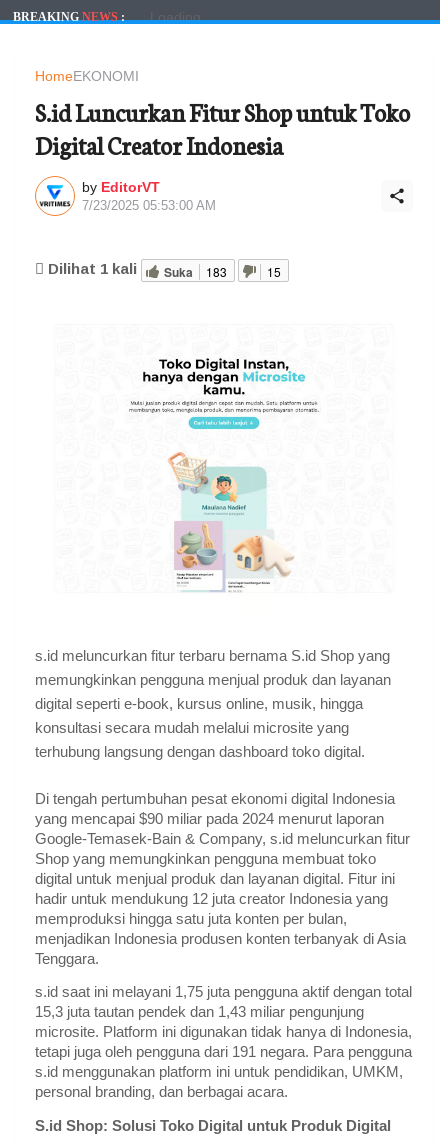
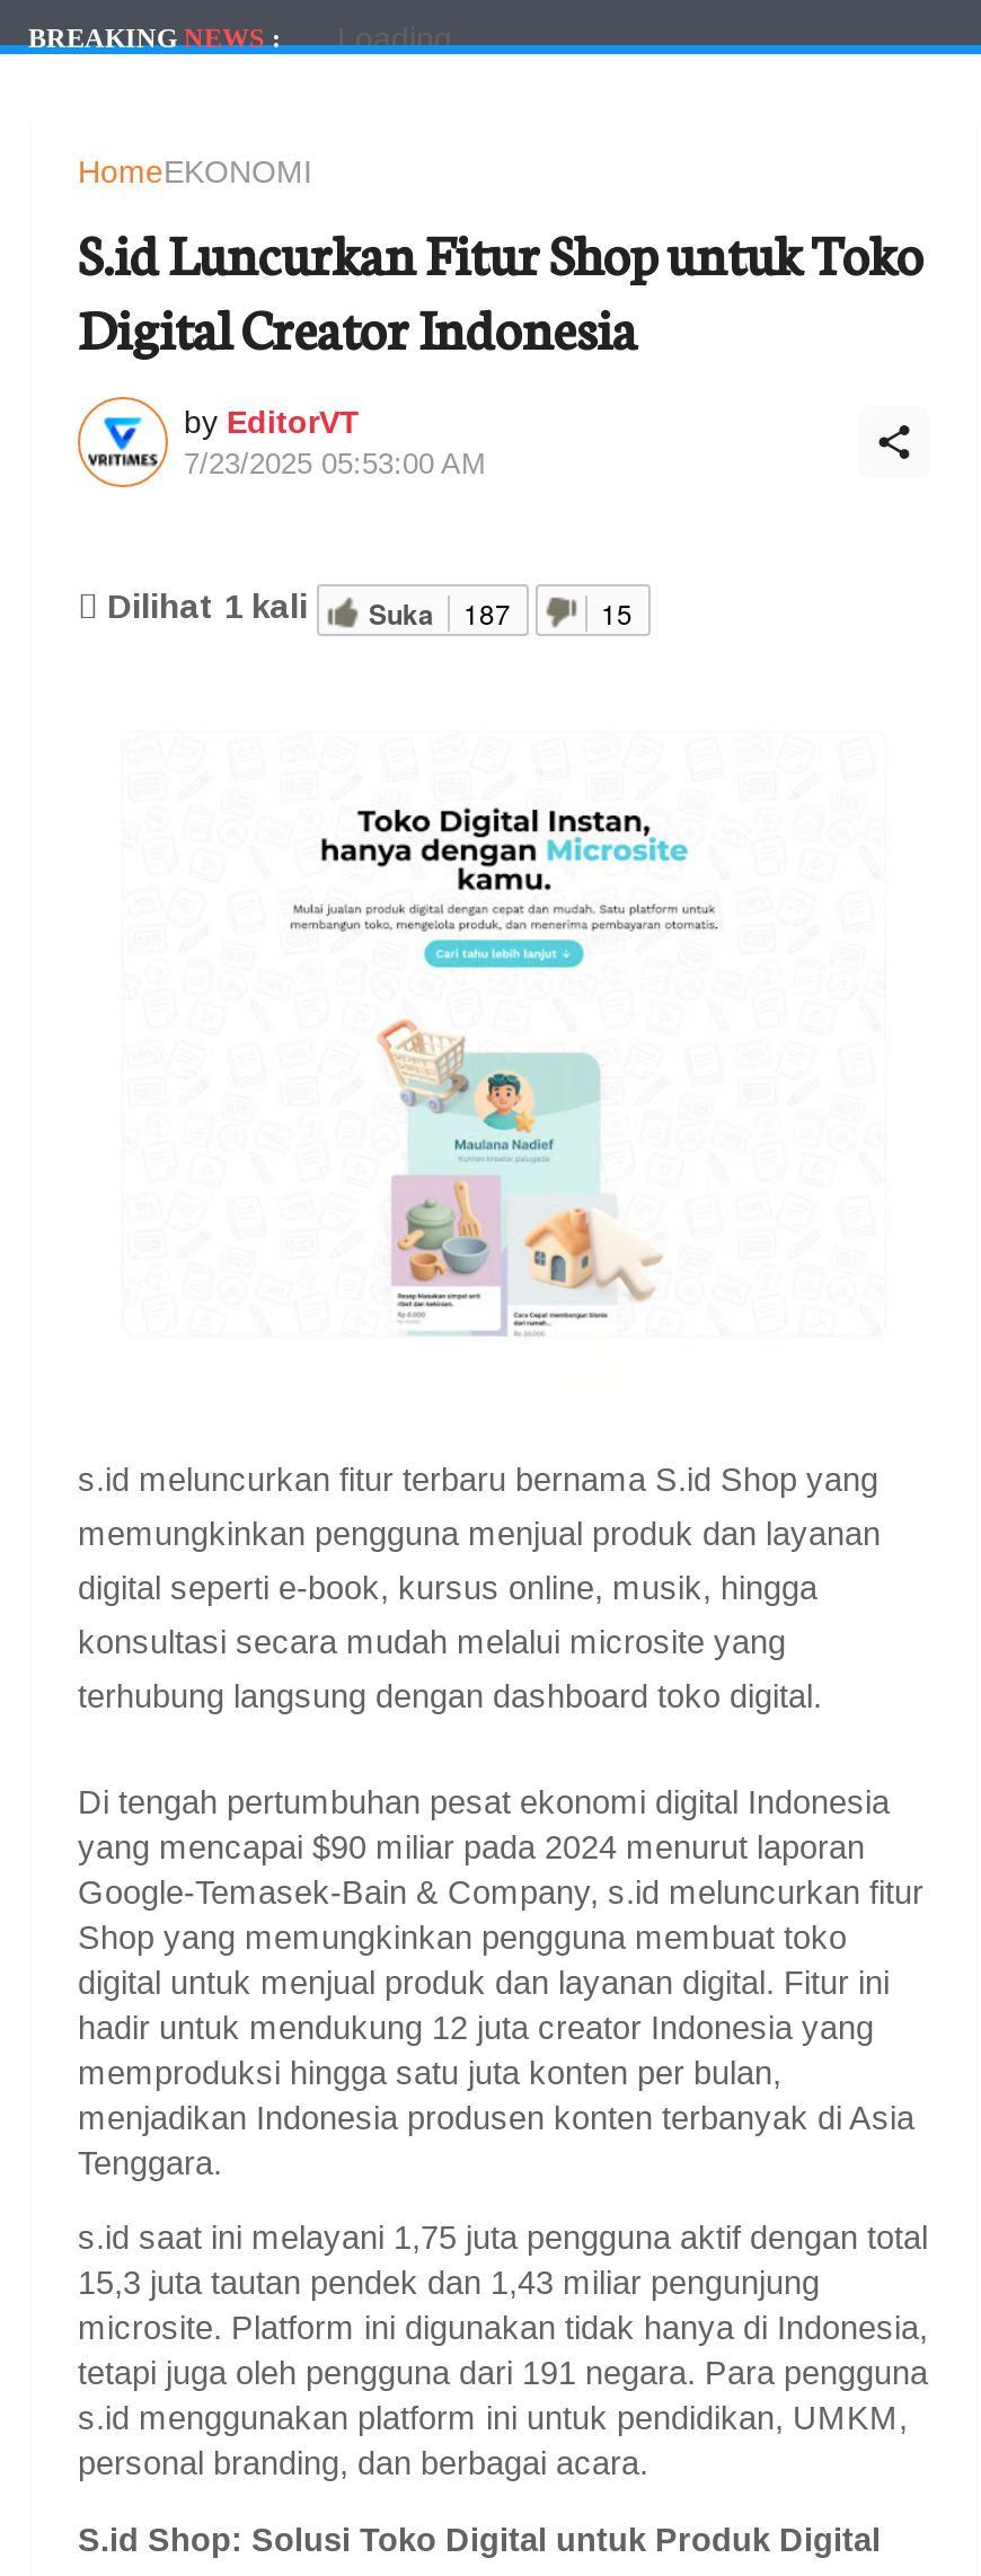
[44,260,227,281] Dilihat 1 kali Suka 183 -> [98,586,511,633] Dilihat 1 kali Suka 187

